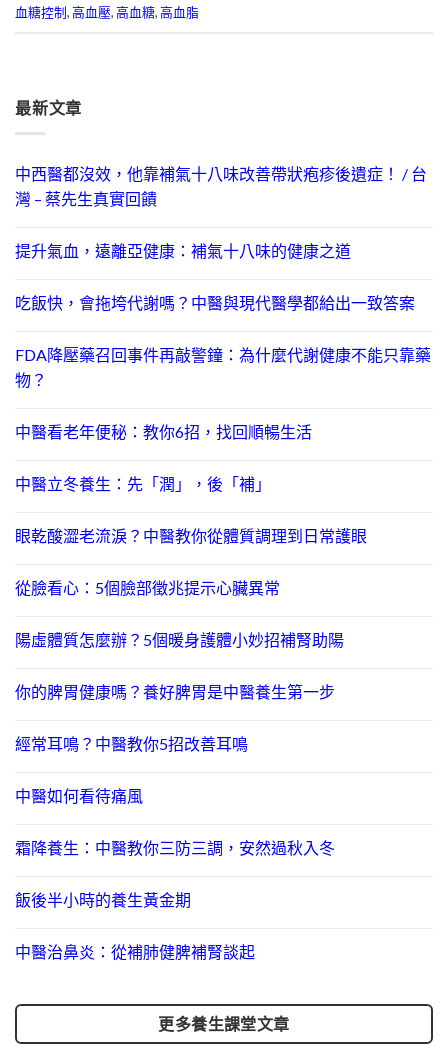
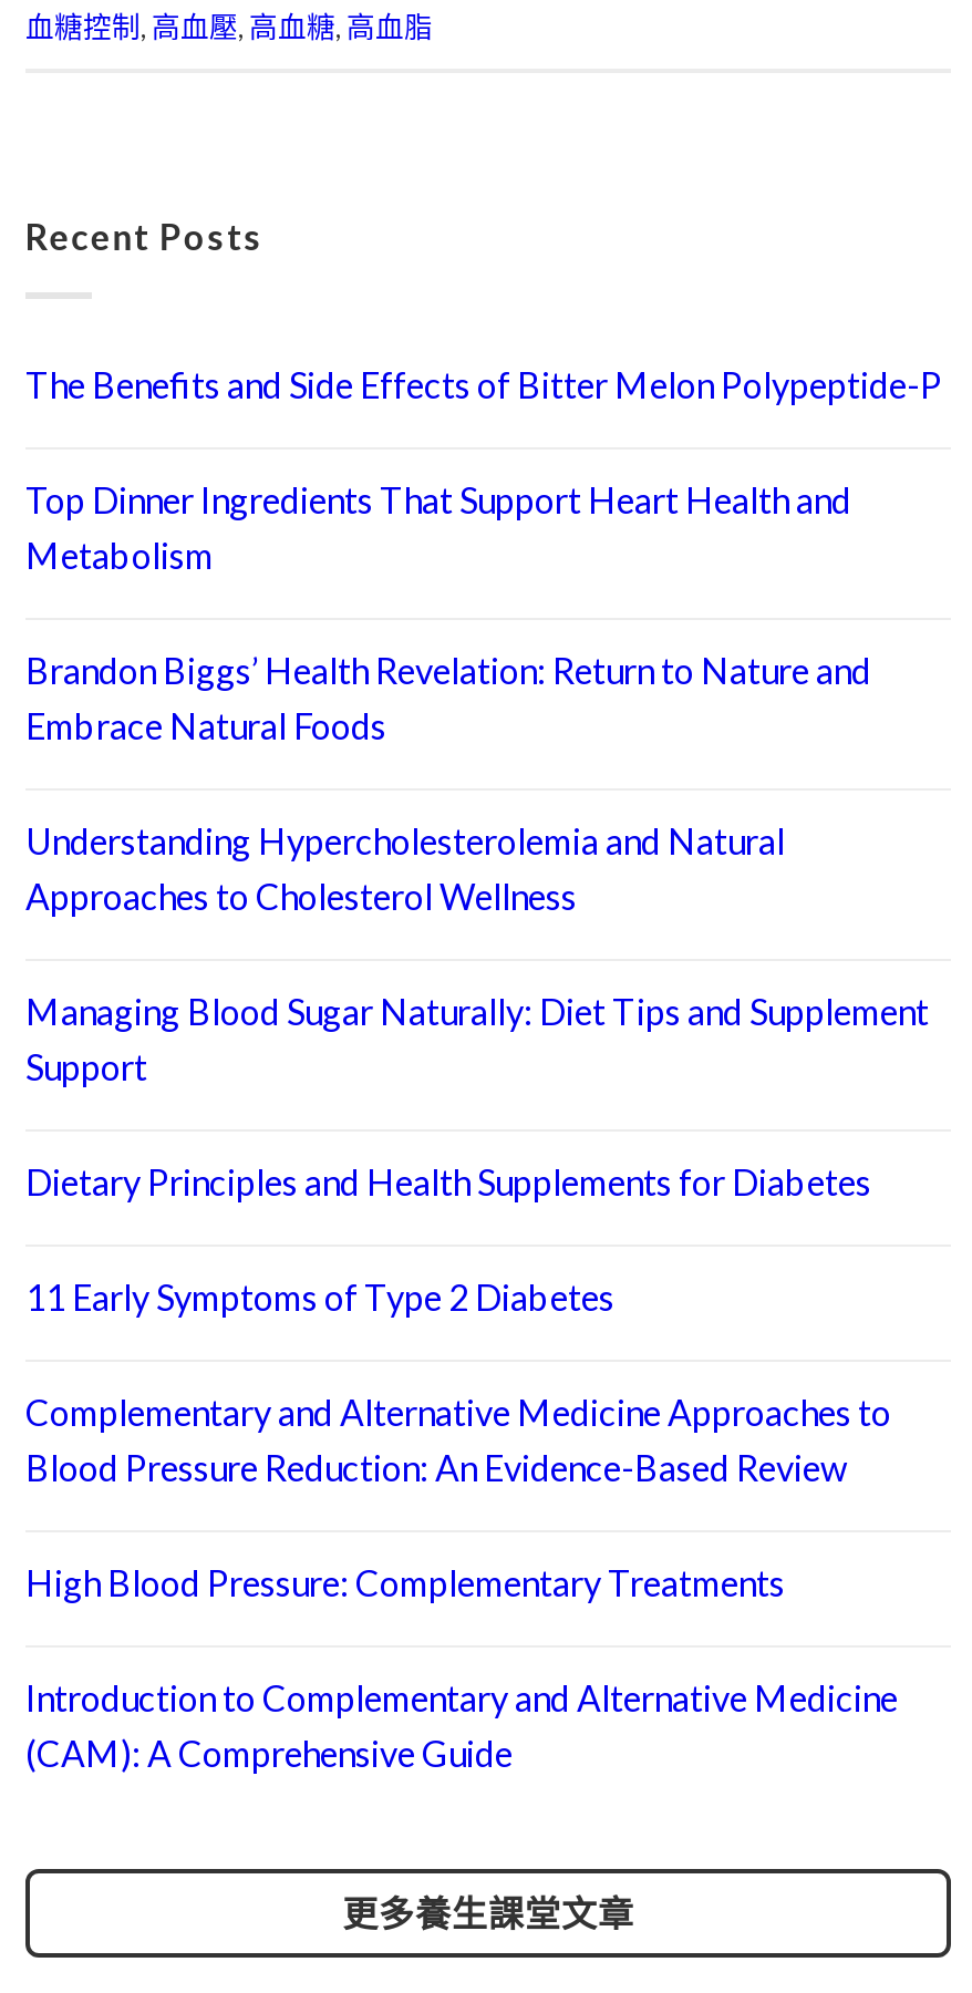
[15,97,82,116] 最新文章 -> [25,216,264,258] Recent Posts
[15,164,431,961] 中西醫都沒效，他靠補氣十八味改善帶狀疱疹後遺症！ / 台 | 灣 – 蔡先生真實回饋 | 提升氣血，遠離亞健康：補氣十八味的健康之道 | 吃飯快，會拖垮代謝嗎？中醫與現代醫學都給出一致答案 | FDA降壓藥召回事件再敲警鐘：為什麼代謝健康不能只靠藥 | 物？ | 中醫看老年便秘：教你6招，找回順暢生活 | 中醫立冬養生：先「潤」，後「補」 | 眼乾酸澀老流淚？中醫教你從體質調理到日常護眼 | 從臉看心：5個臉部徵兆提示心臟異常 | 陽虛體質怎麼辦？5個暖身護體小妙招補腎助陽 | 你的脾胃健康嗎？養好脾胃是中醫養生第一步 | 經常耳鳴？中醫教你5招改善耳鳴 | 中醫如何看待痛風 | 霜降養生：中醫教你三防三調，安然過秋入冬 | 飯後半小時的養生黃金期 | 中醫治鼻炎：從補肺健脾補腎談起 -> [25,363,942,1774] The Benefits and Side Effects of Bitter Melon Polypeptide-P | Top Dinner Ingredients That Support Heart Health and | Metabolism | Brandon Biggs’ Health Revelation: Return to Nature and | Embrace Natural Foods | Understanding Hypercholesterolemia and Natural | Approaches to Cholesterol Wellness | Managing Blood Sugar Naturally: Diet Tips and Supplement | Support | Dietary Principles and Health Supplements for Diabetes | 11 Early Symptoms of Type 2 Diabetes | Complementary and Alternative Medicine Approaches to | Blood Pressure Reduction: An Evidence-Based Review | High Blood Pressure: Complementary Treatments | Introduction to Complementary and Alternative Medicine | (CAM): A Comprehensive Guide

